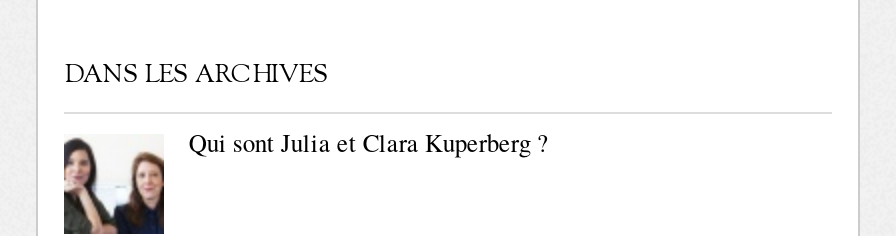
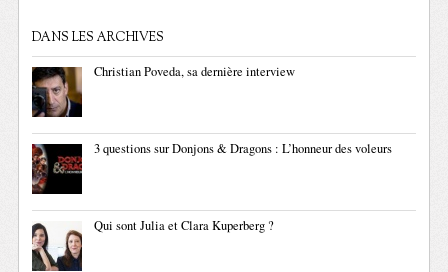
none -> [31,63,295,118] [image] | Christian Poveda, sa dernière interview
none -> [31,140,392,195] [image] | 3 questions sur Donjons & Dragons : L’honneur des voleurs

